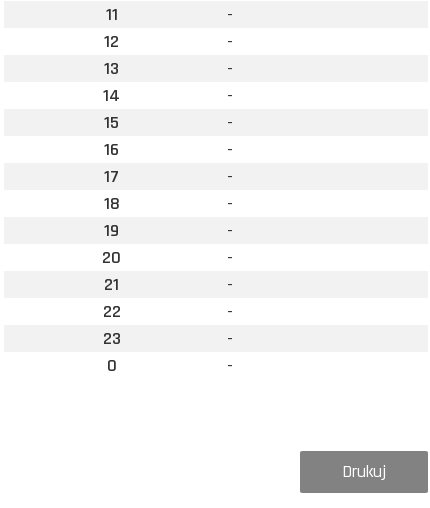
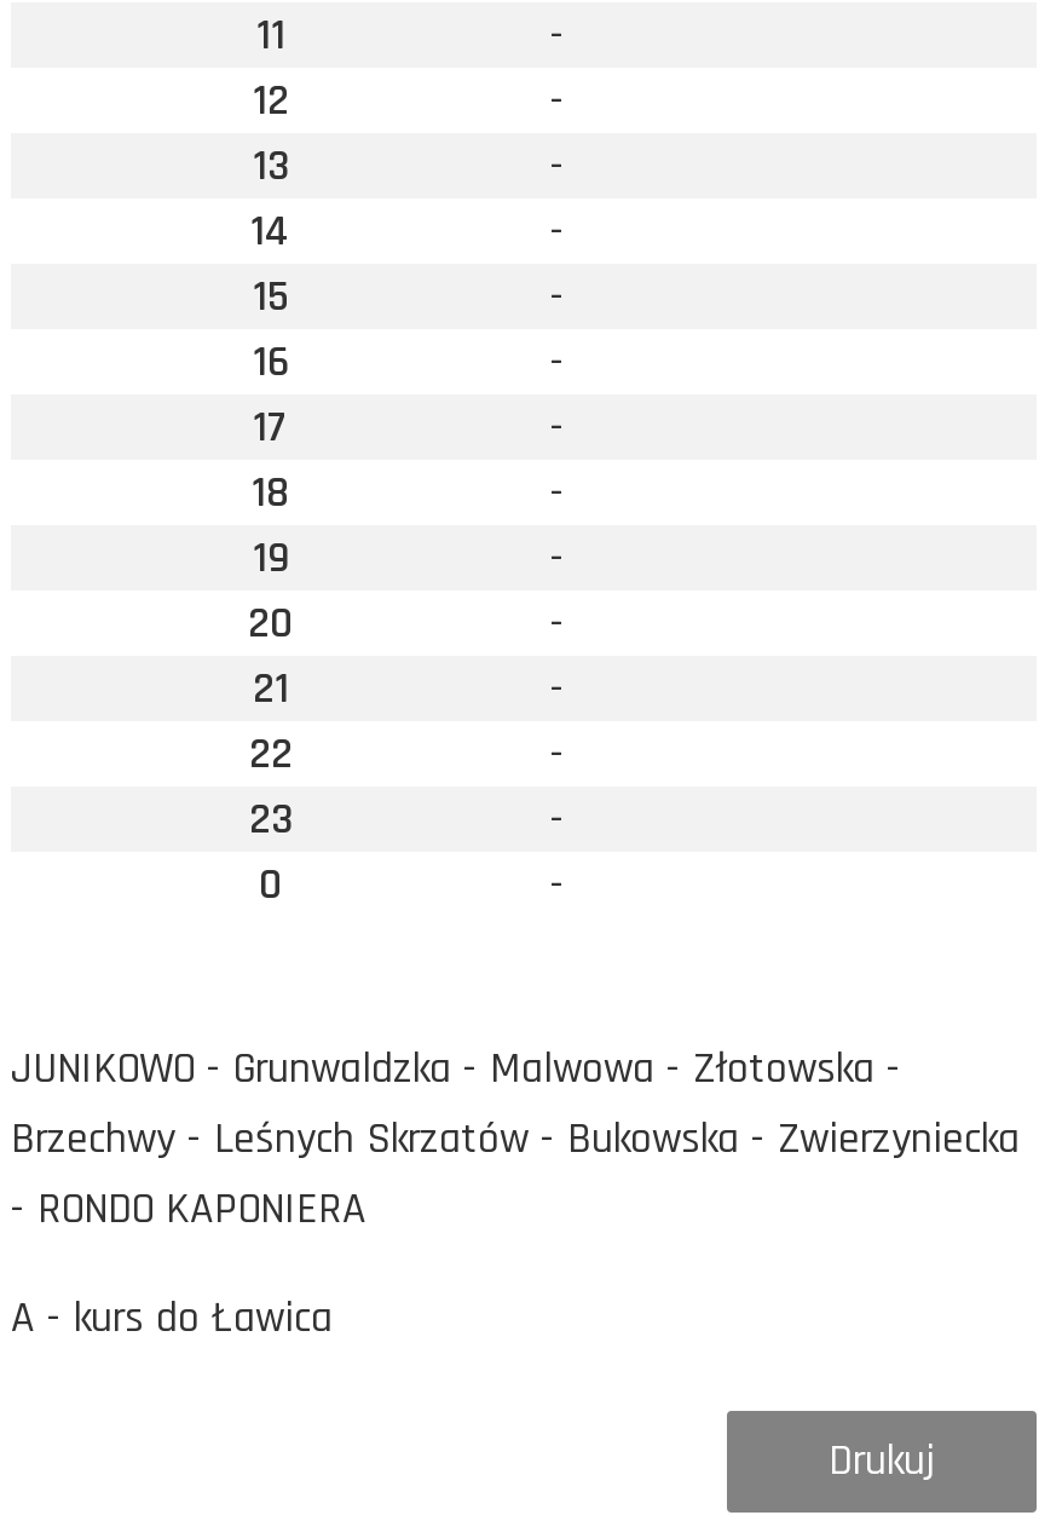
none -> [11,1041,1020,1346] JUNIKOWO - Grunwaldzka - Malwowa - Złotowska - | Brzechwy - Leśnych Skrzatów - Bukowska - Zwierzyniecka | - RONDO KAPONIERA | A - kurs do Ławica

